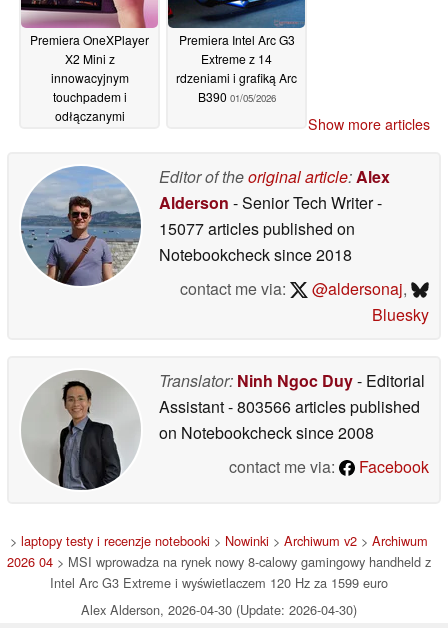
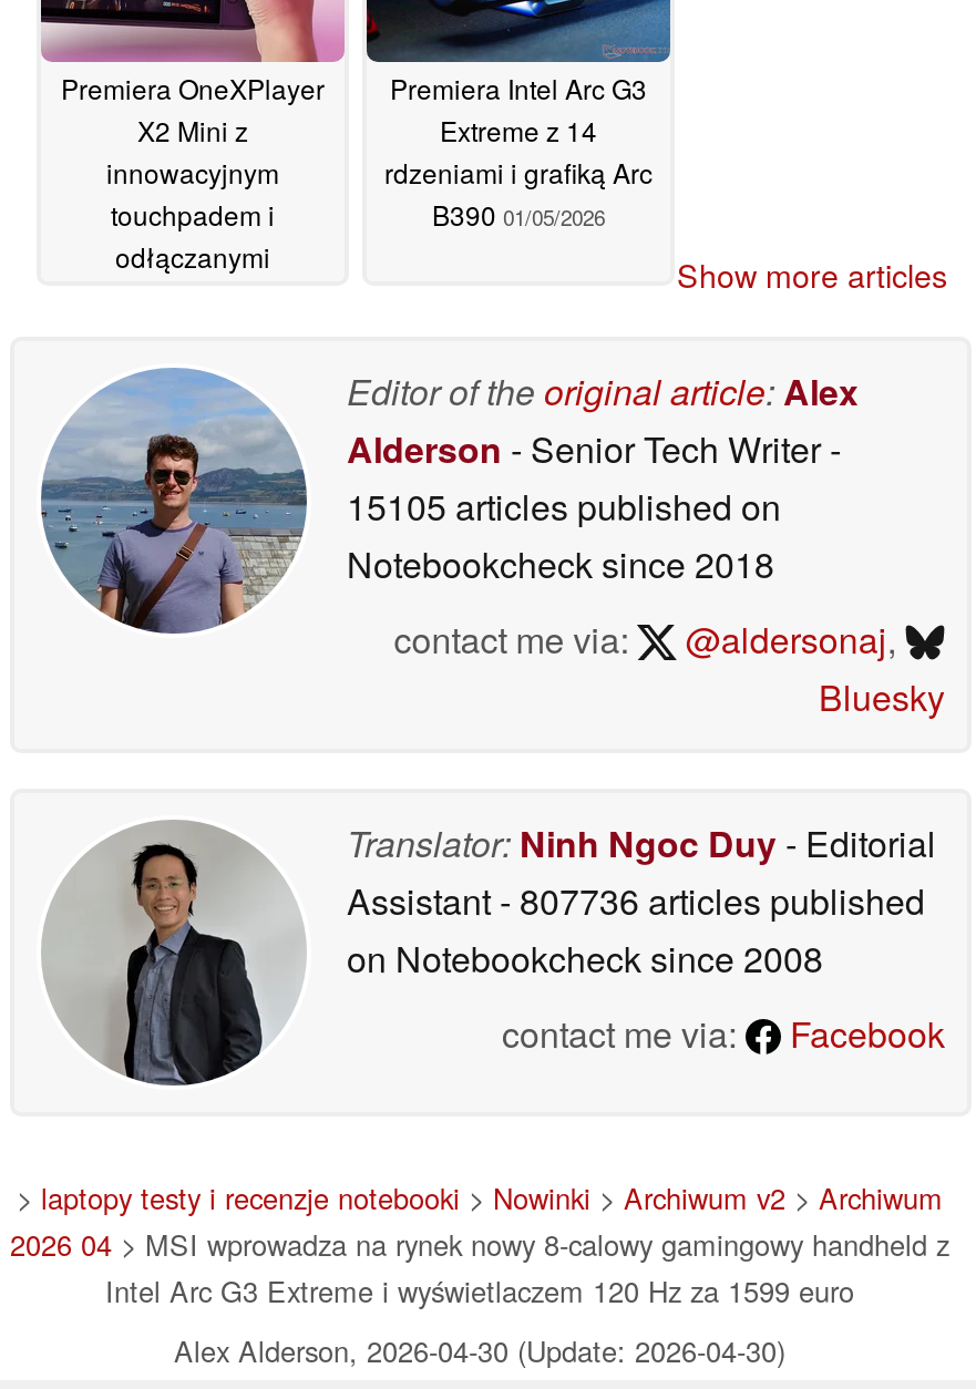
[159,217,355,240] 15077 articles published on -> [347,480,781,531] 15105 articles published on
[159,395,420,418] Assistant - 803566 articles published -> [347,874,925,925] Assistant - 807736 articles published

